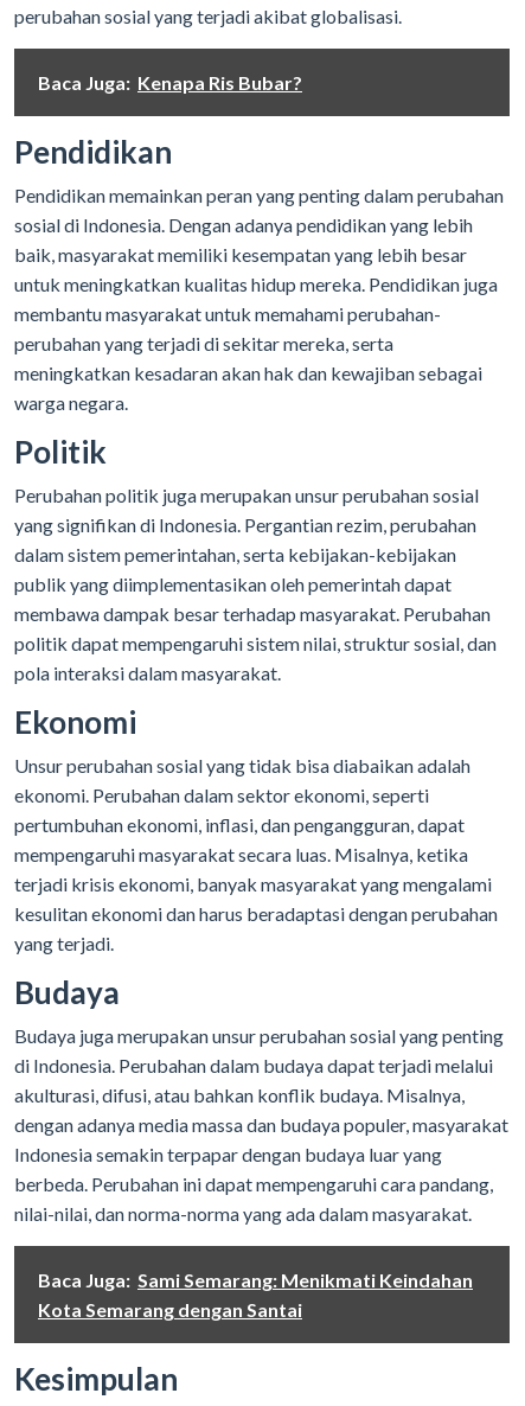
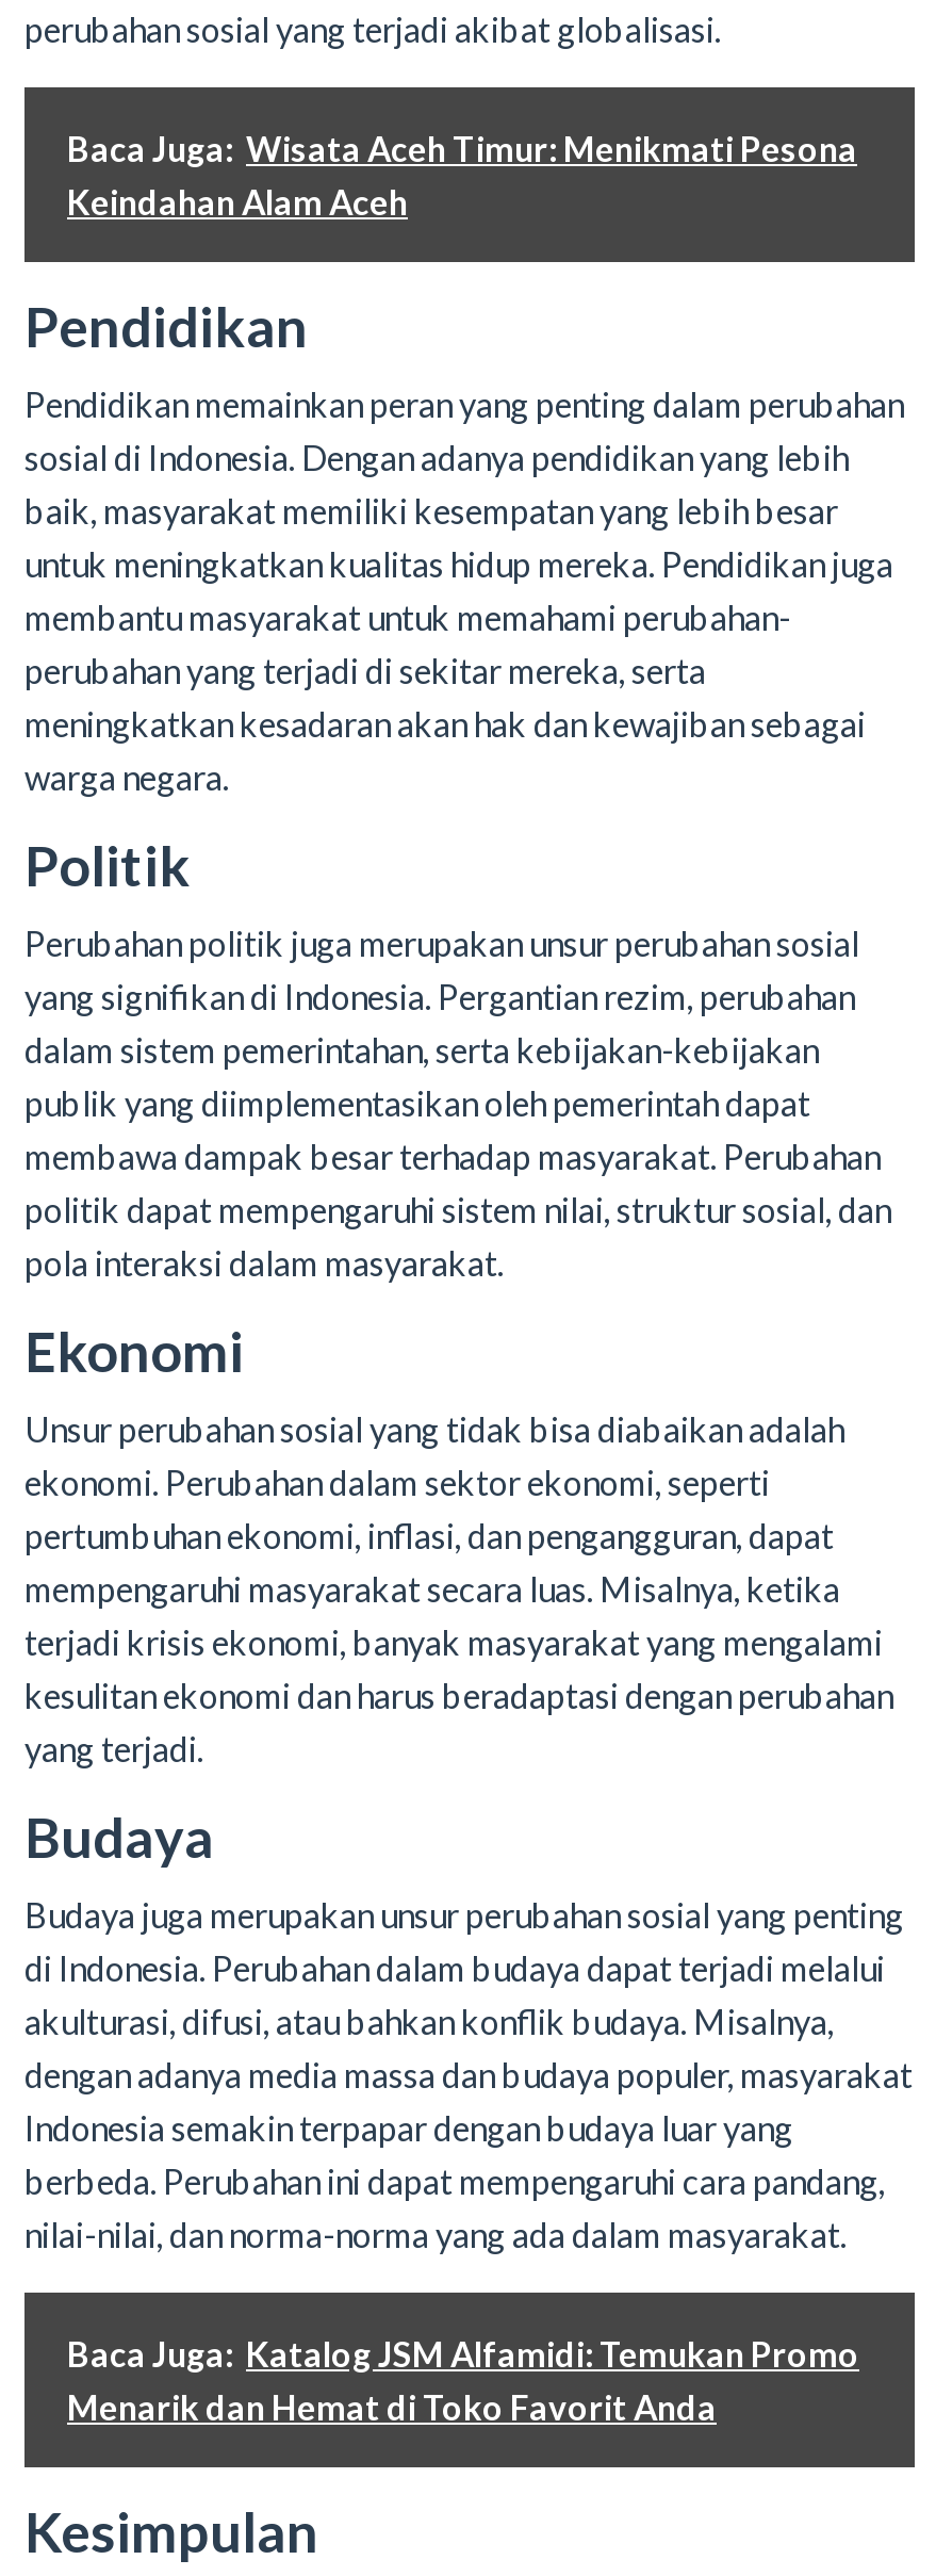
[38,71,302,94] Baca Juga: Kenapa Ris Bubar? -> [67,128,857,222] Baca Juga: Wisata Aceh Timur: Menikmati Pesona | Keindahan Alam Aceh
[38,1269,473,1321] Baca Juga: Sami Semarang: Menikmati Keindahan | Kota Semarang dengan Santai -> [67,2333,859,2427] Baca Juga: Katalog JSM Alfamidi: Temukan Promo | Menarik dan Hemat di Toko Favorit Anda

